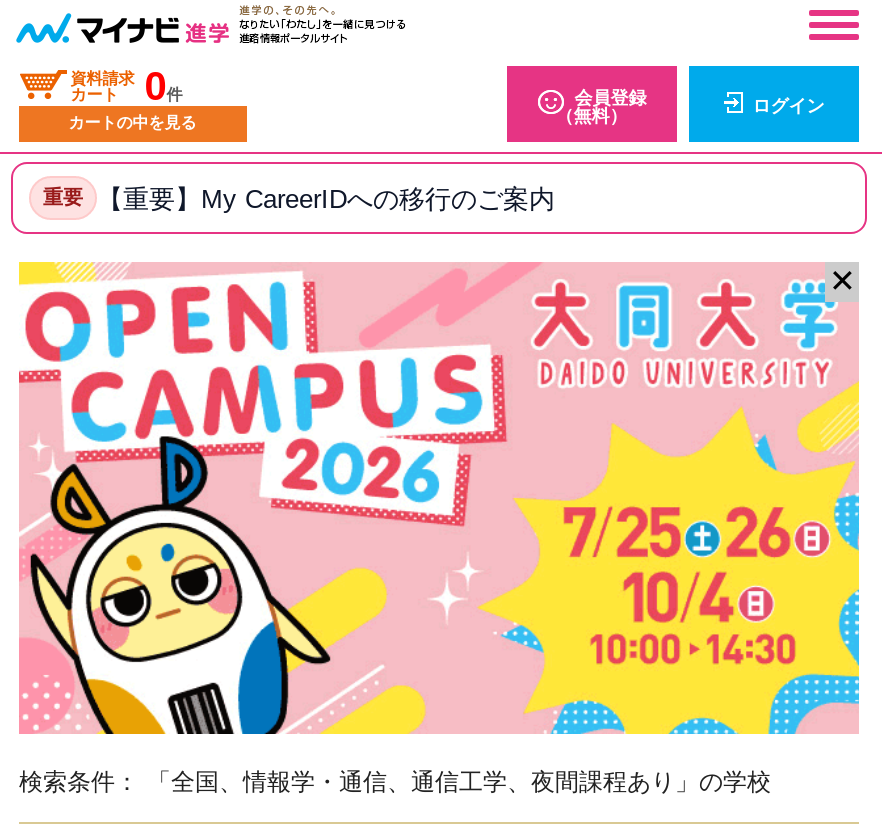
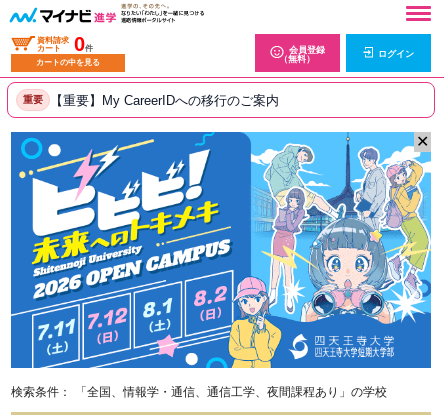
[17,260,861,736] [image] -> [10,131,432,369] [image]

